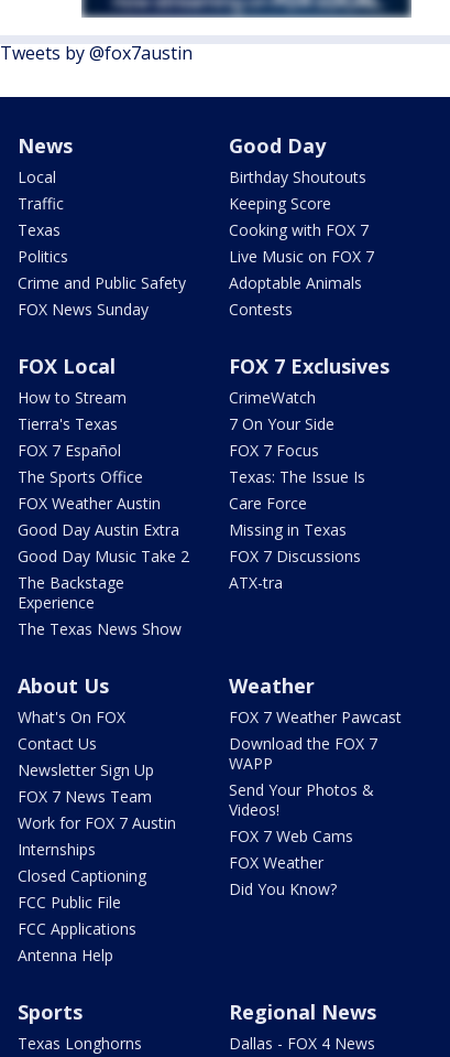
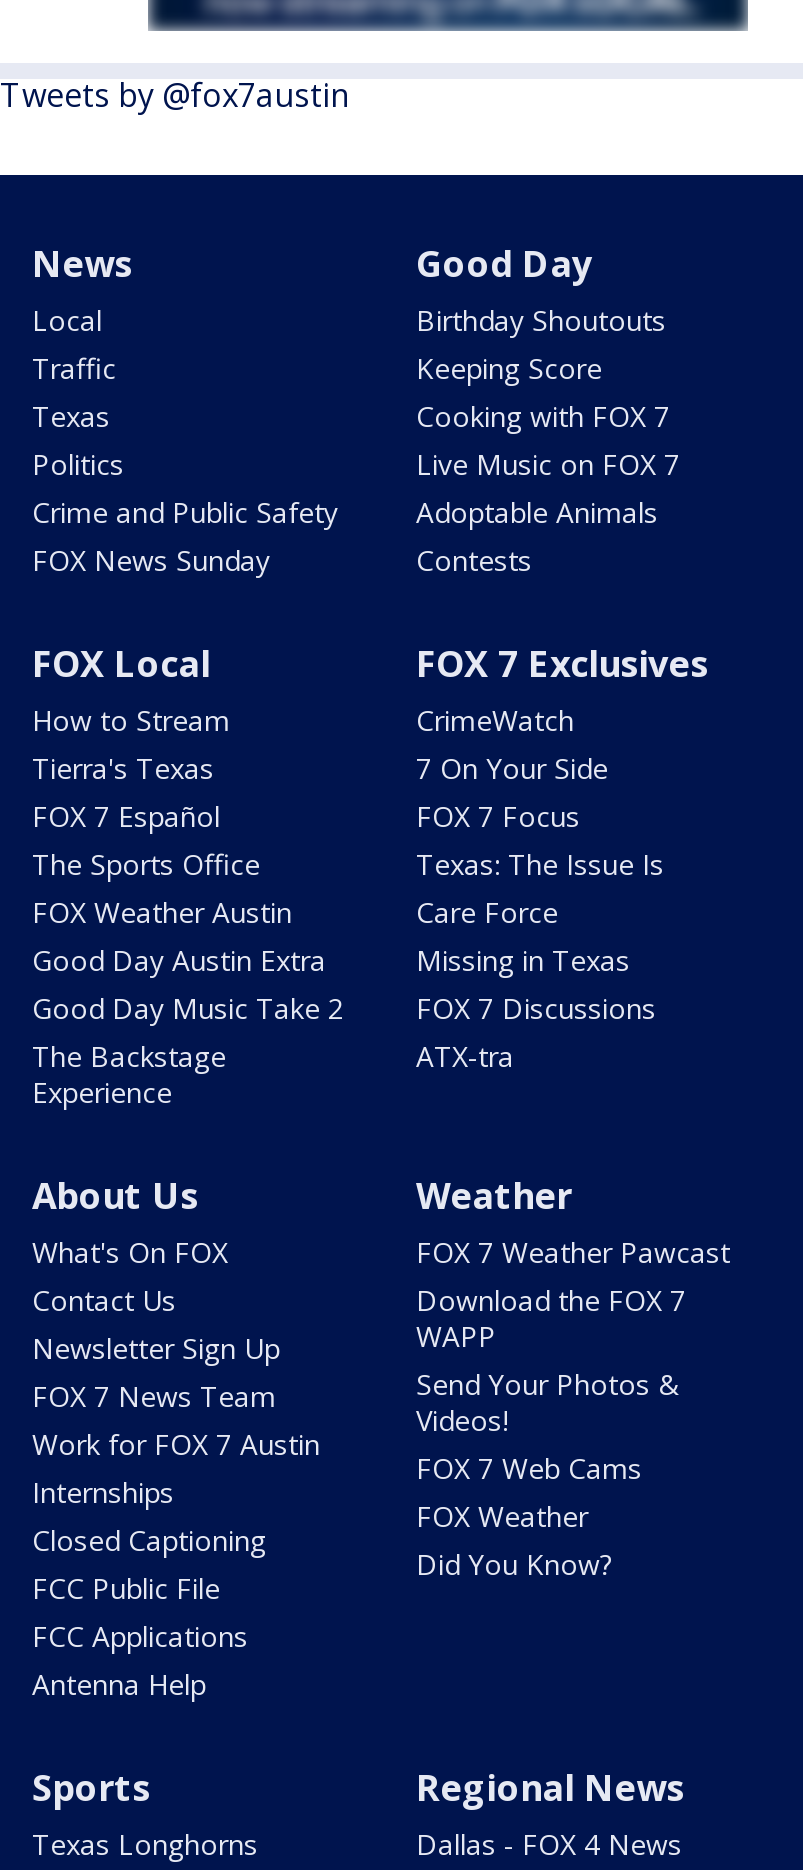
[18,618,182,639] The Texas News Show -> none

